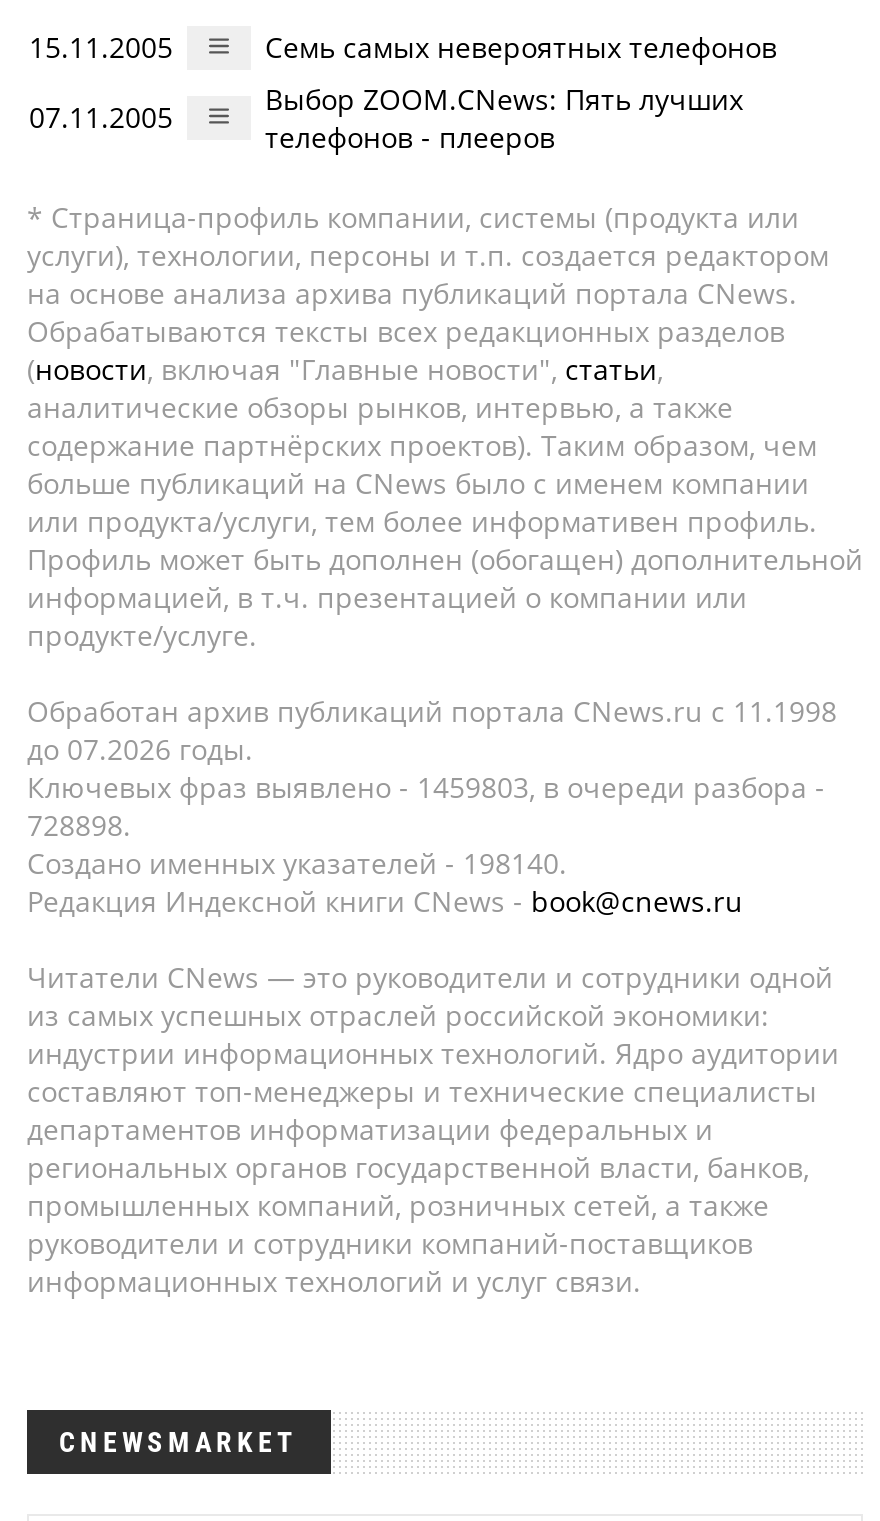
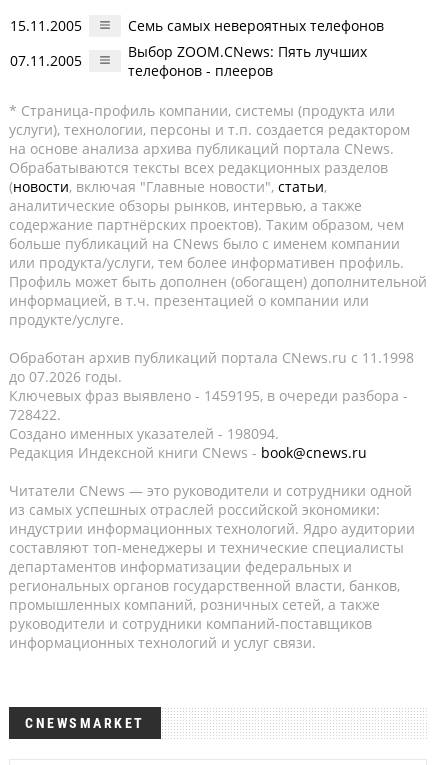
[27,768,825,806] Ключевых фраз выявлено - 1459803, в очереди разбора - -> [9,386,408,405] Ключевых фраз выявлено - 1459195, в очереди разбора -
[27,806,131,844] 728898. -> [9,405,61,424] 728422.
[27,844,567,882] Создано именных указателей - 198140. -> [9,424,279,443] Создано именных указателей - 198094.

